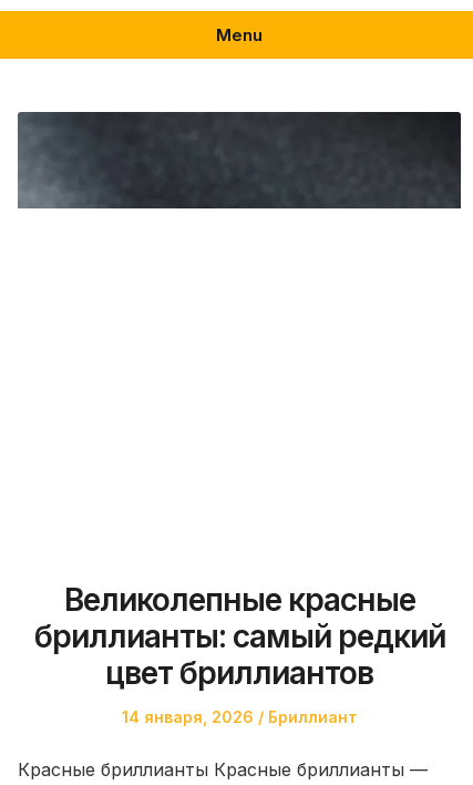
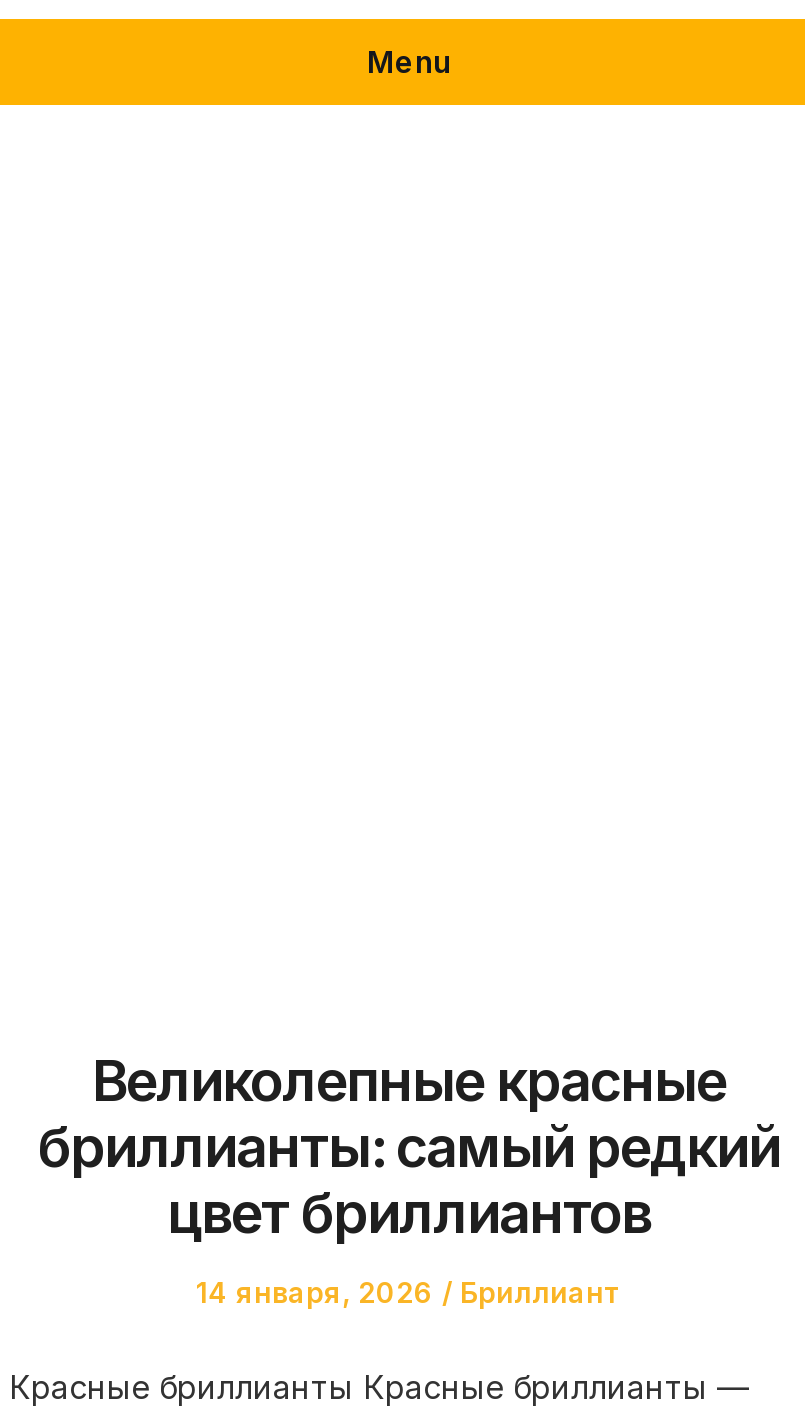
[17,111,462,210] [image] -> none

